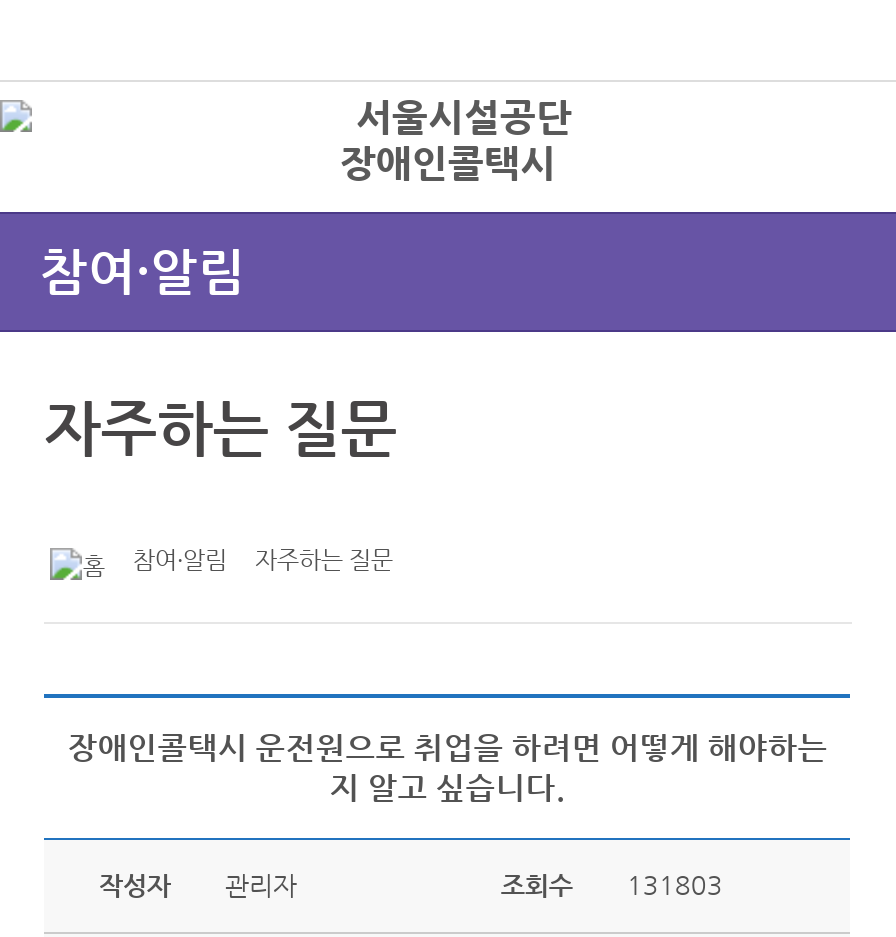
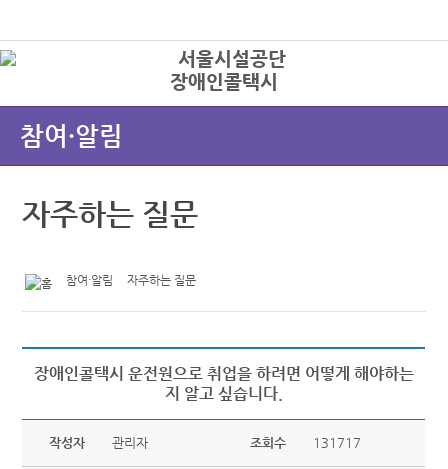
[501,870,723,900] 조회수 131803 -> [250,435,361,450] 조회수 131717

